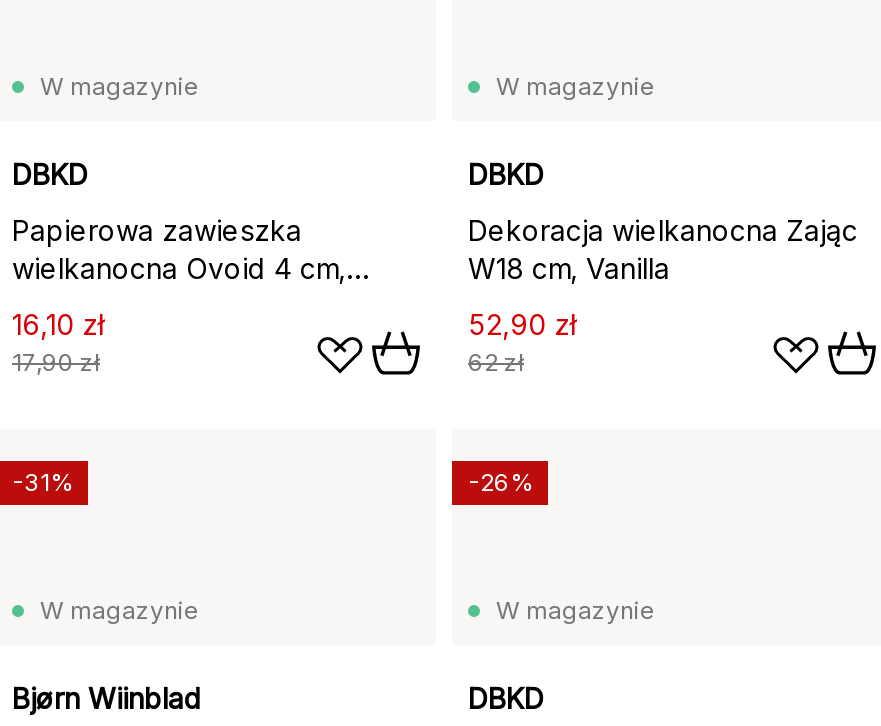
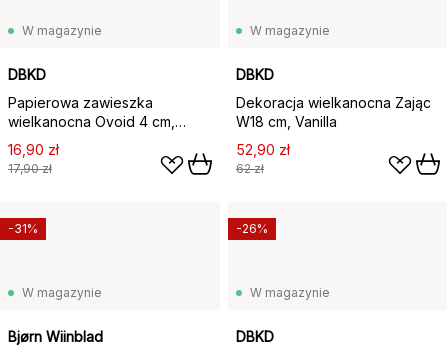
[12,307,104,341] 16,10 zł -> [8,141,59,158] 16,90 zł

